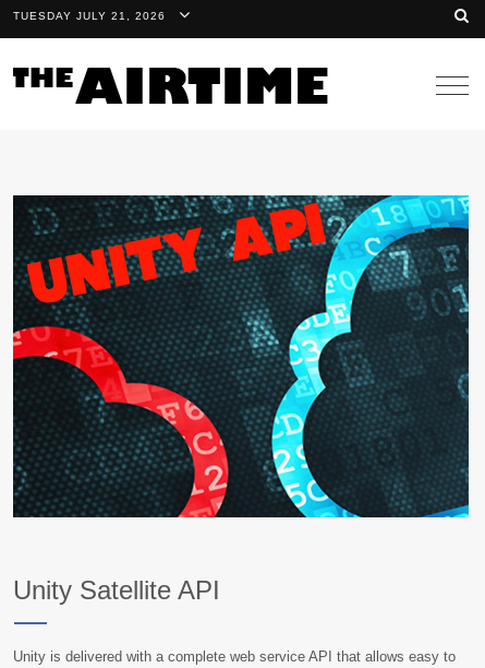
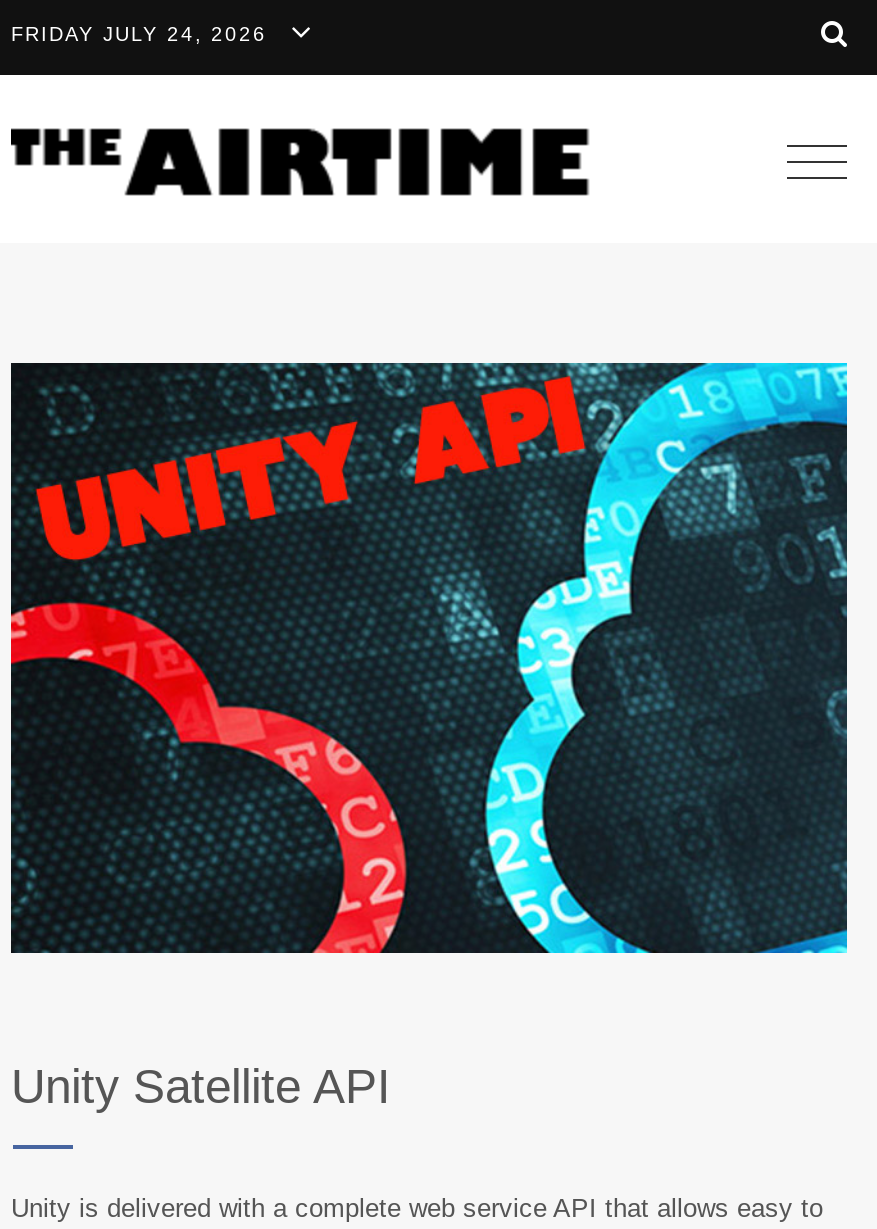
[13,10,166,22] TUESDAY JULY 21, 2026 -> [11,23,267,45] FRIDAY JULY 24, 2026

